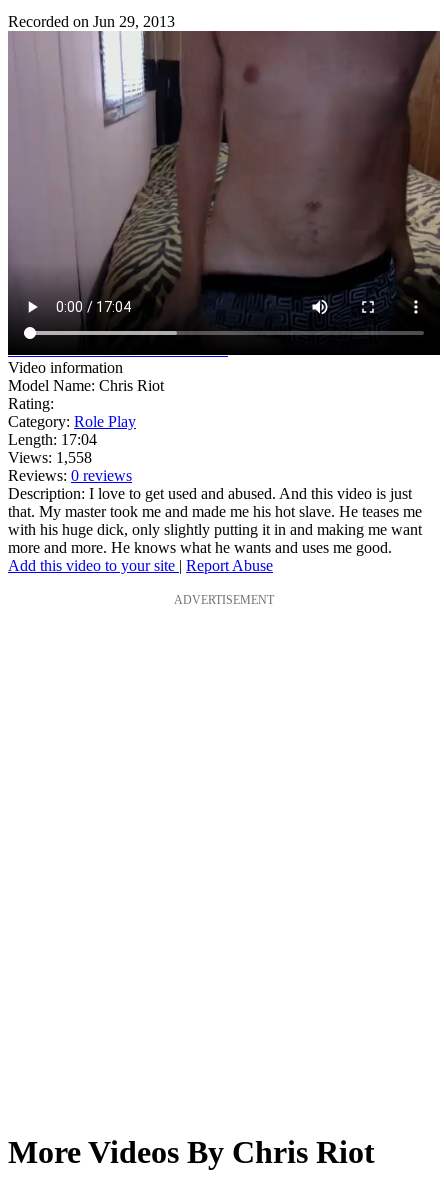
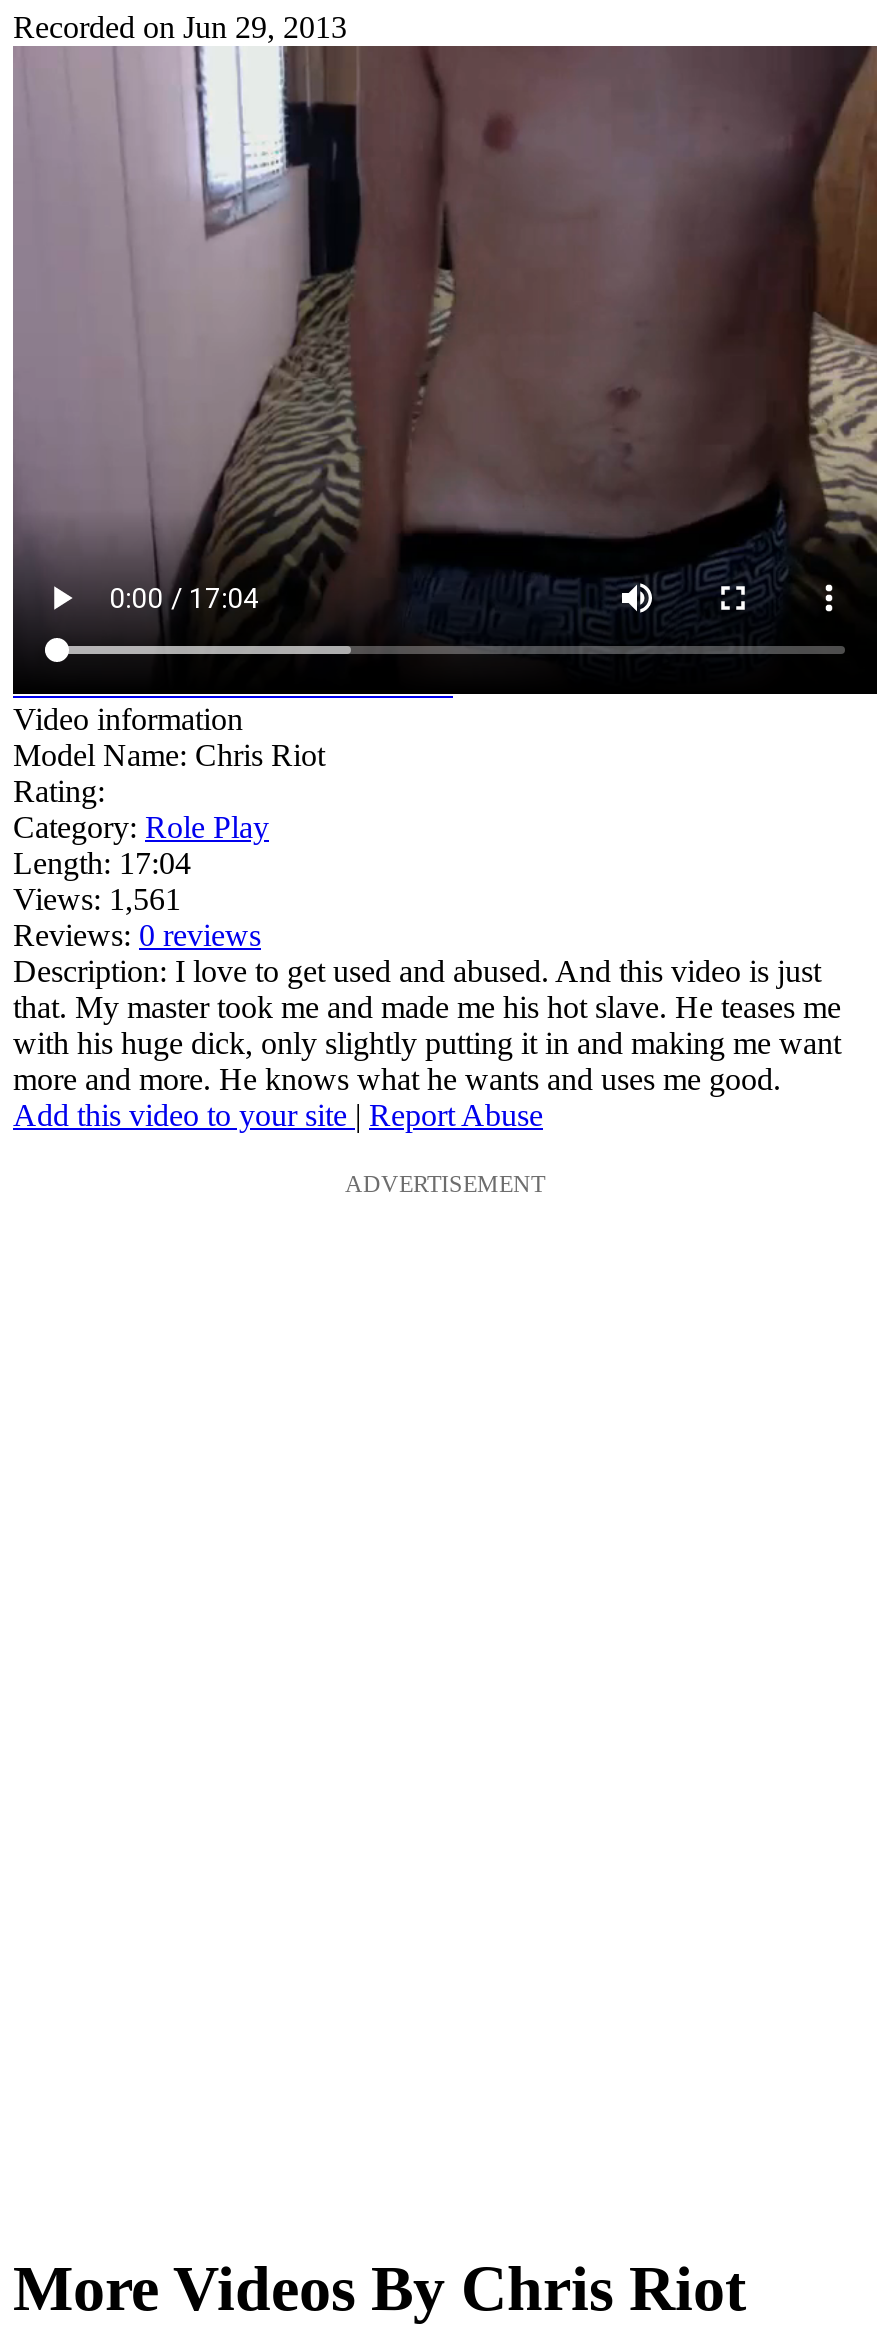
[8,449,92,466] Views: 1,558 -> [13,882,181,916] Views: 1,561

